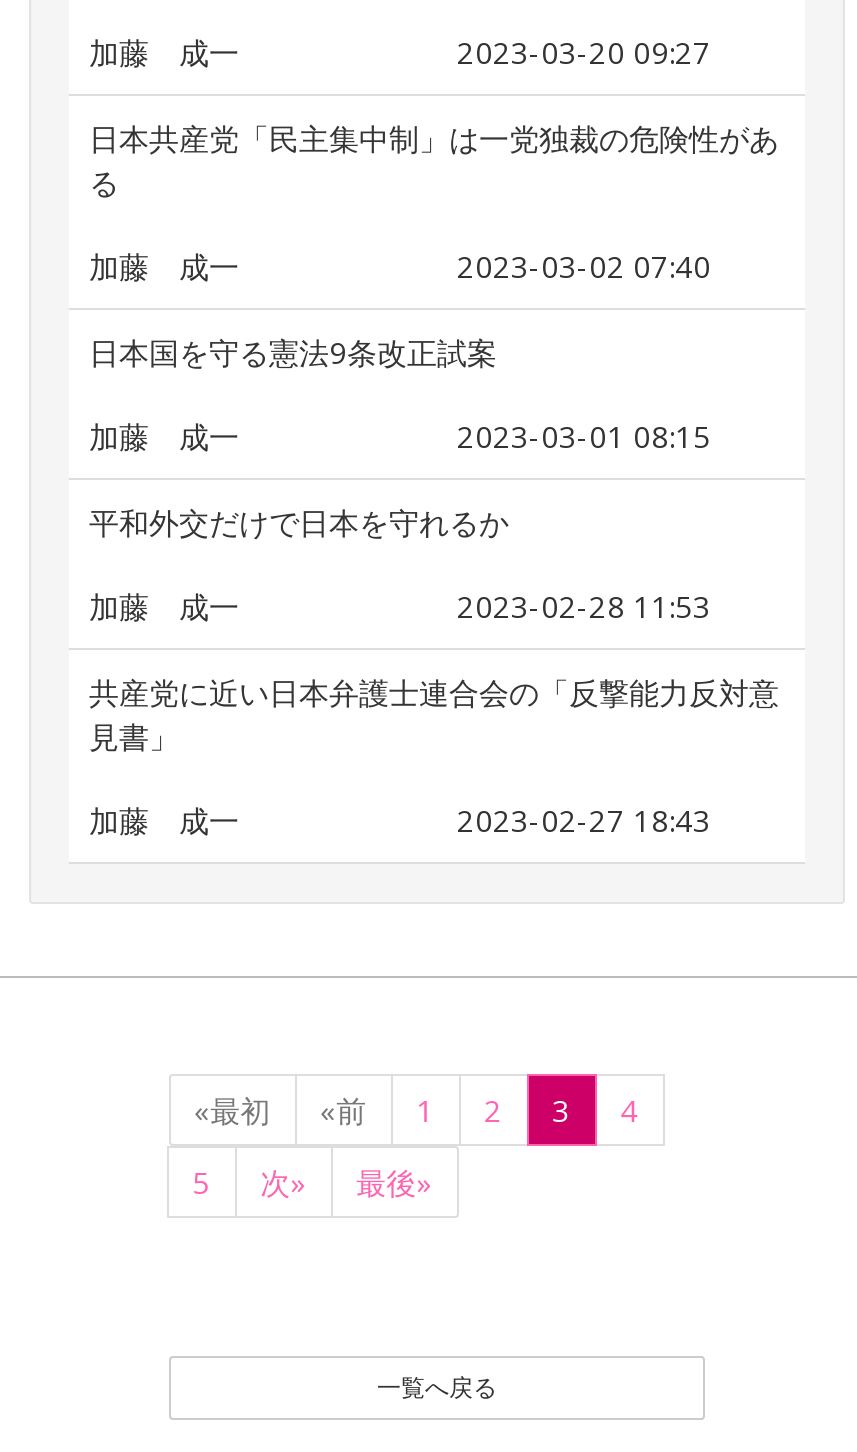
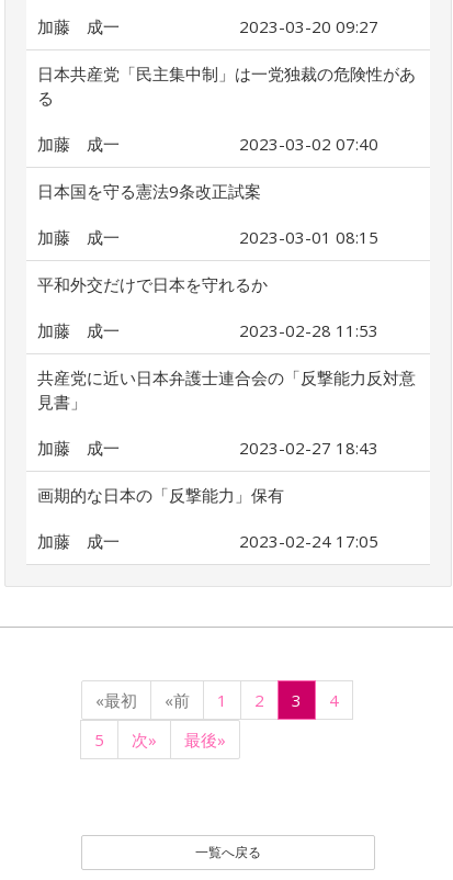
none -> [37,484,378,552] 画期的な日本の「反撃能力」保有 | 加藤 成一 | 2023-02-24 17:05

